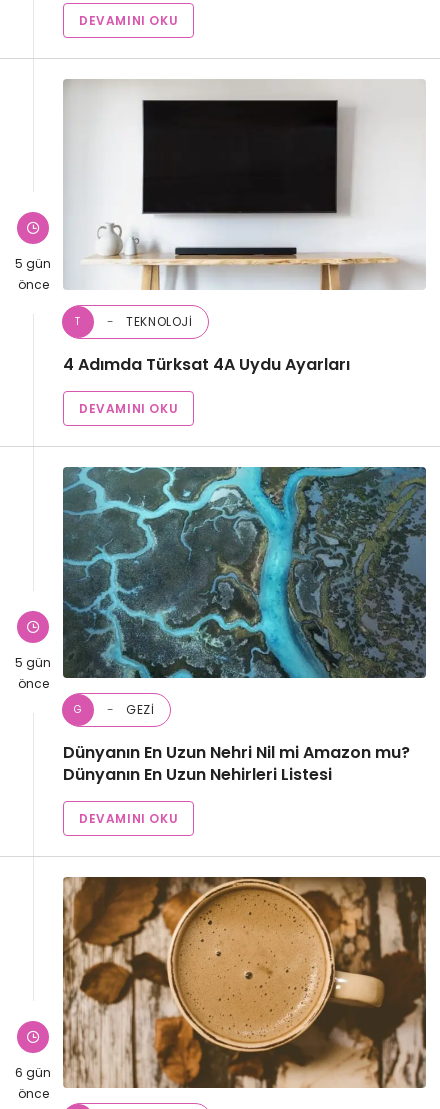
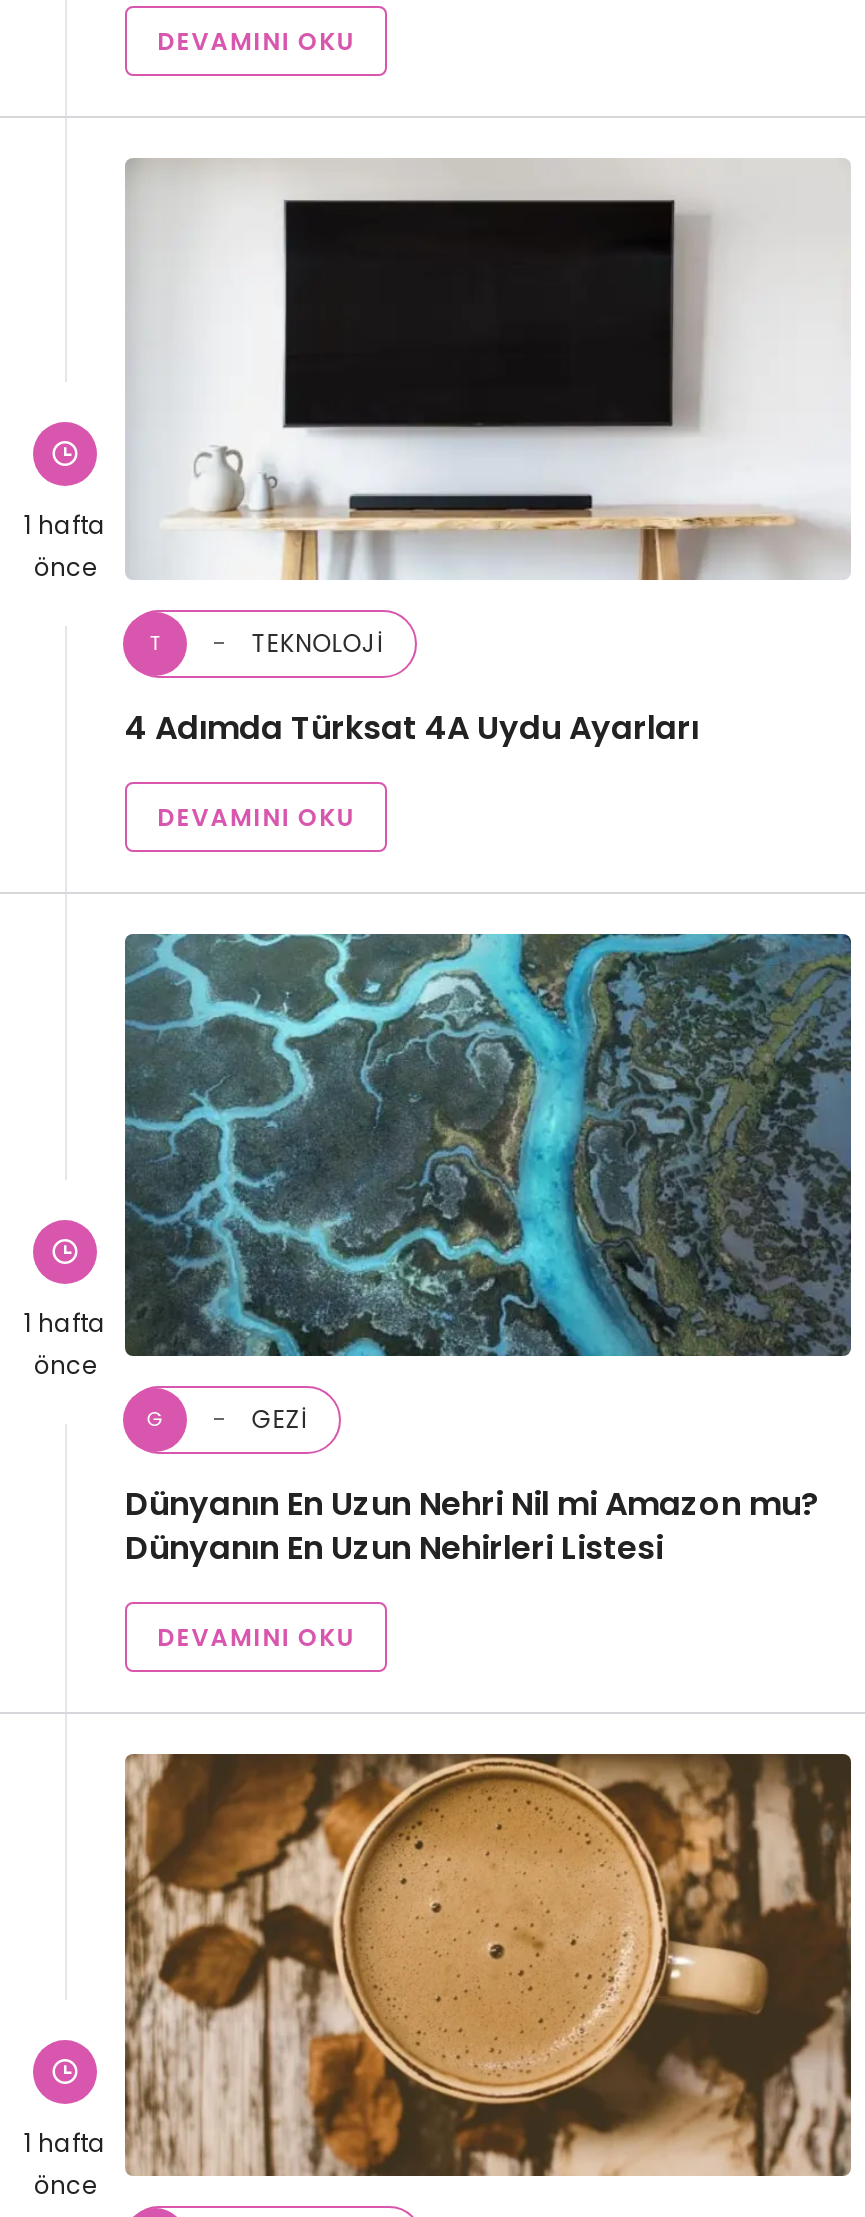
[15,255,51,272] 5 gün -> [24,509,106,543] 1 hafta
[15,654,51,671] 5 gün -> [24,1307,106,1341] 1 hafta
[15,1064,51,1081] 6 gün -> [24,2127,106,2161] 1 hafta

